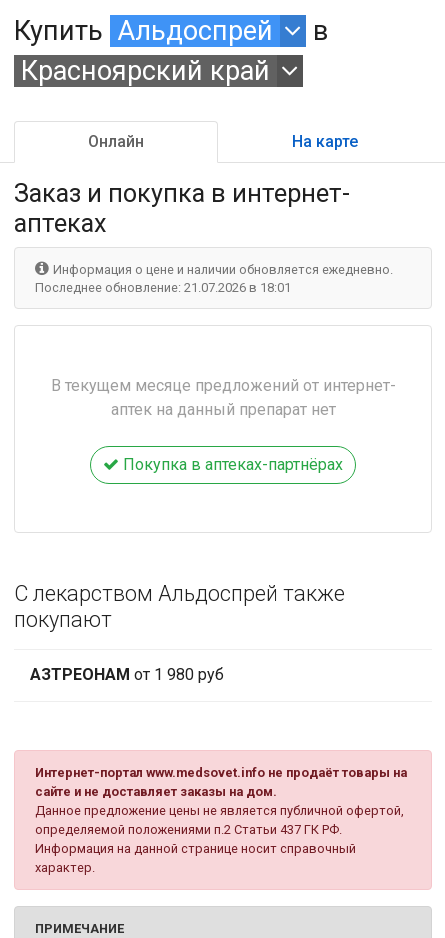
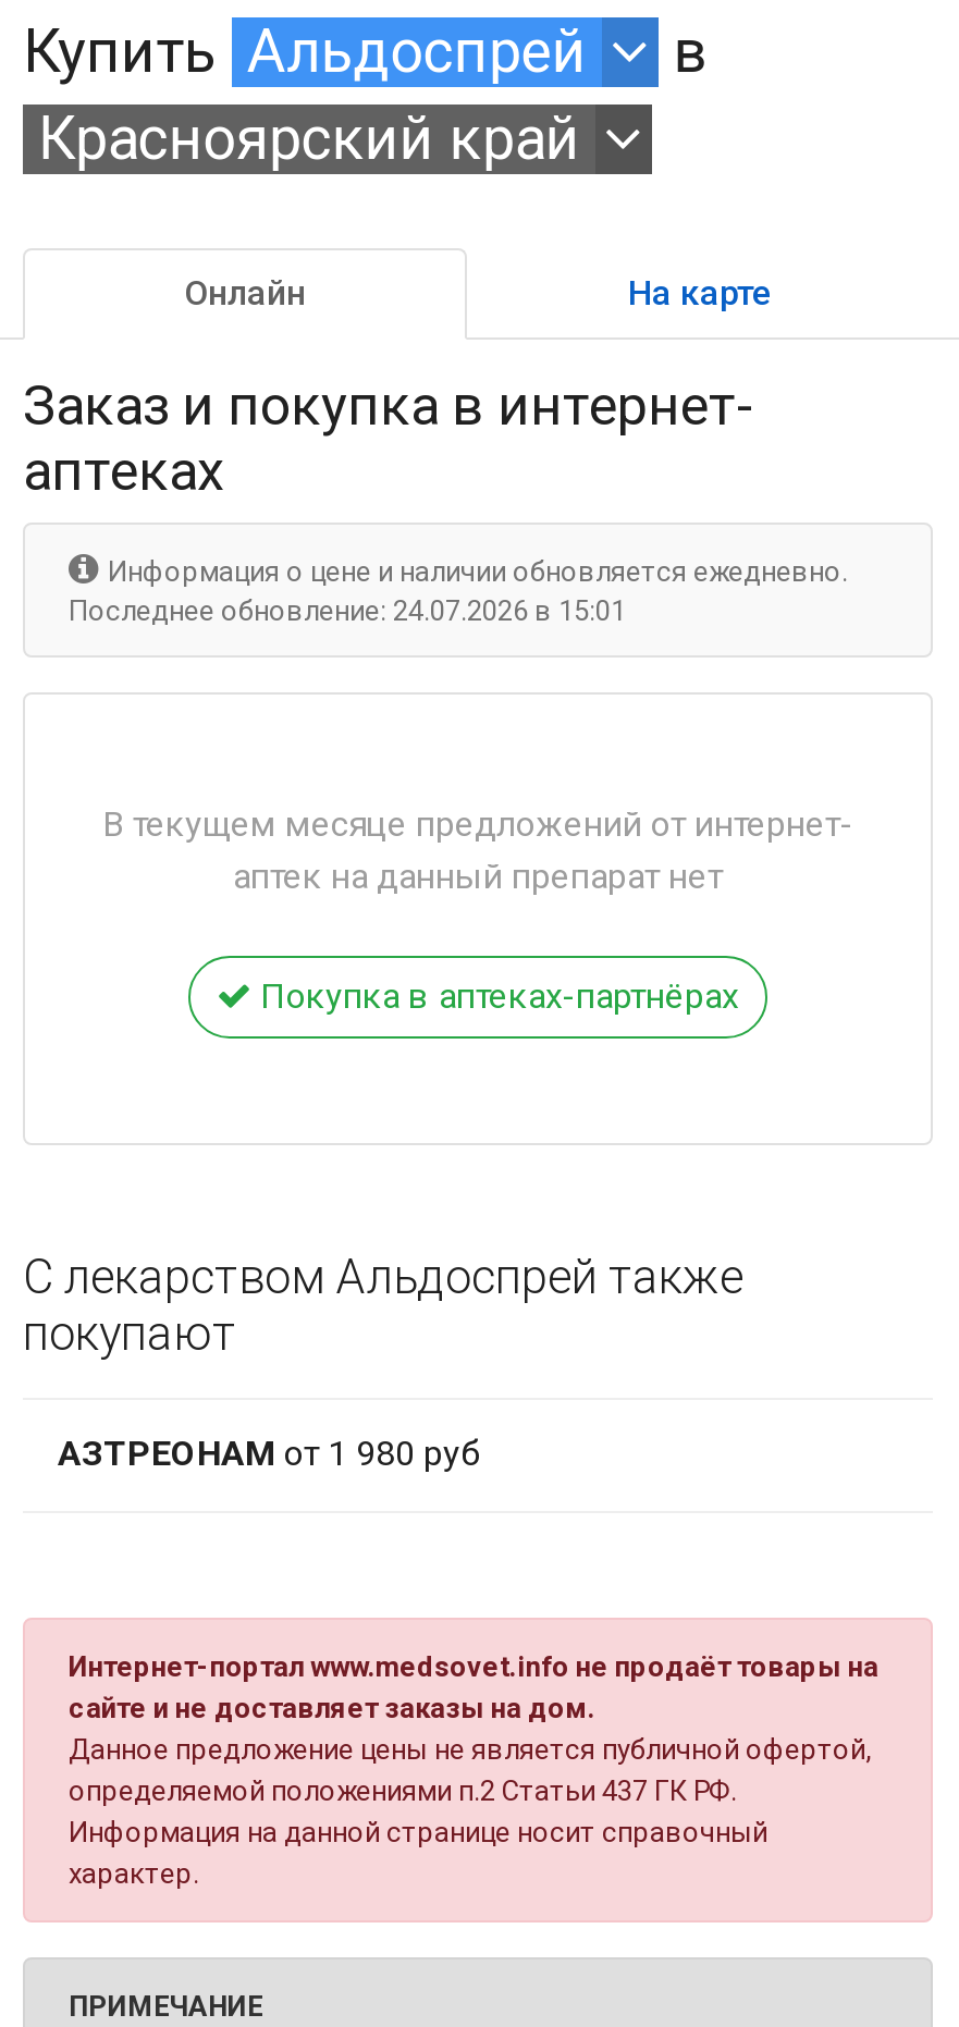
[35,280,291,295] Последнее обновление: 21.07.2026 в 18:01 -> [69,594,626,627] Последнее обновление: 24.07.2026 в 15:01

